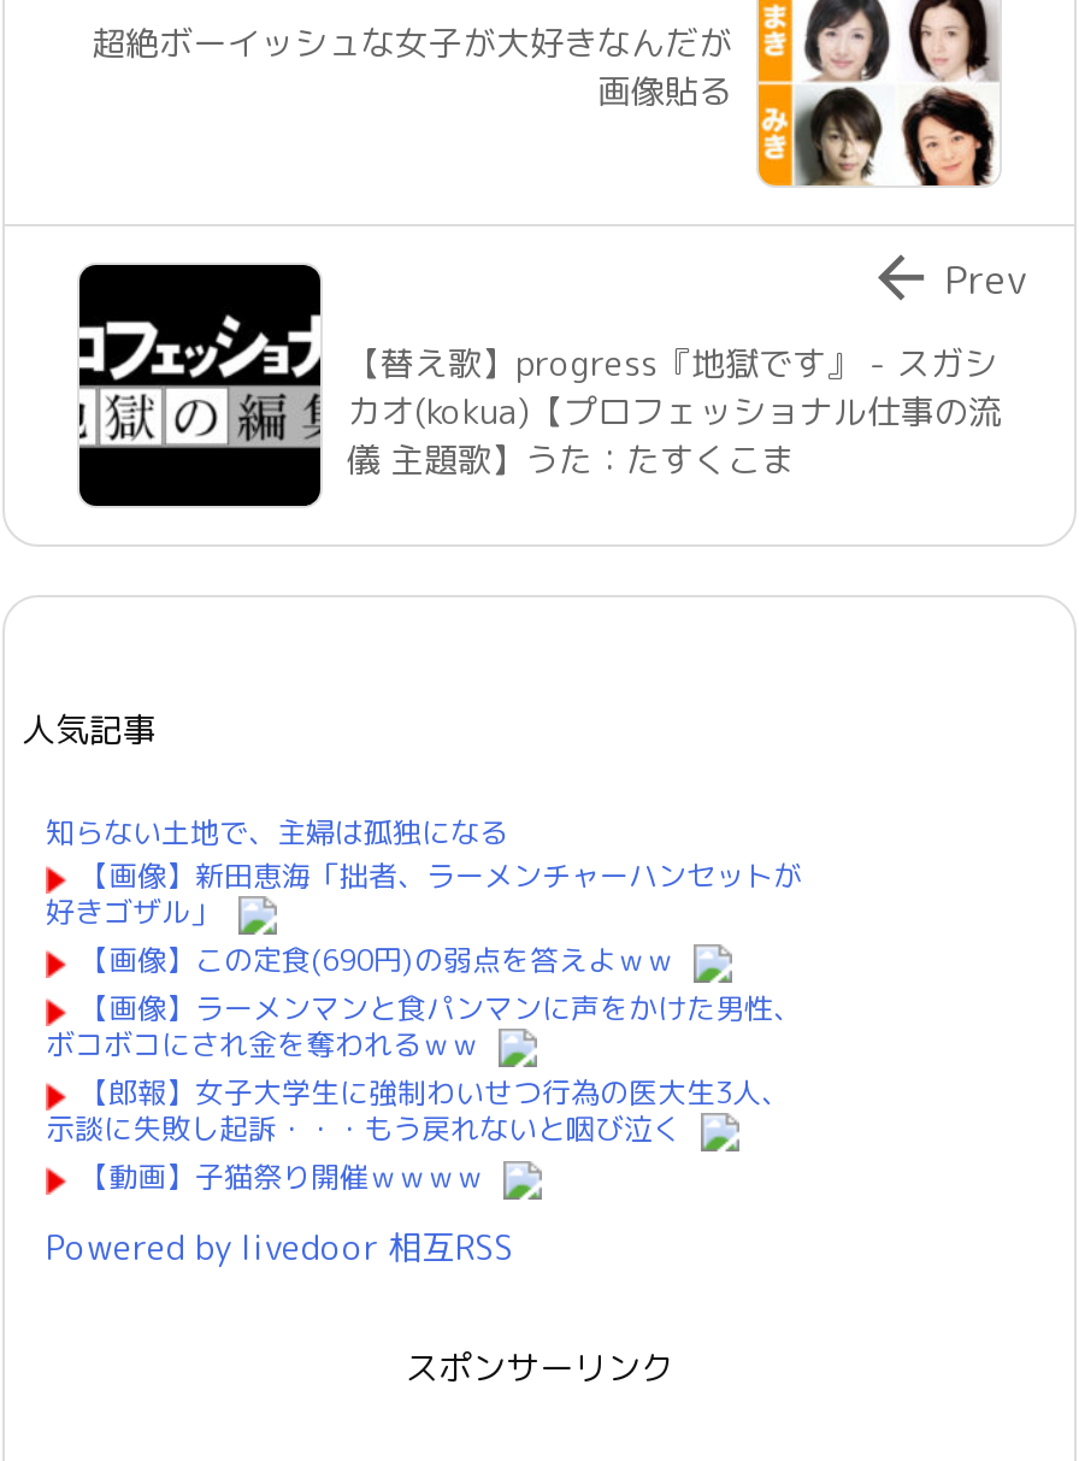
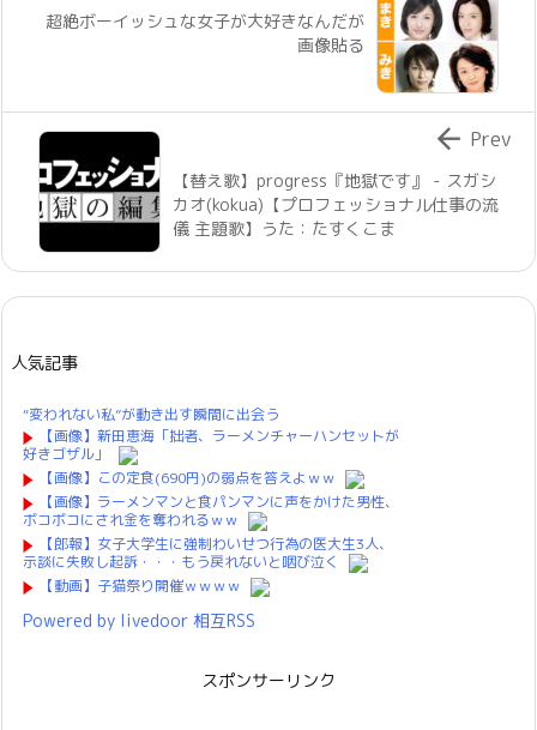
[46,812,508,853] 知らない土地で、主婦は孤独になる -> [23,404,279,424] “変われない私”が動き出す瞬間に出会う

